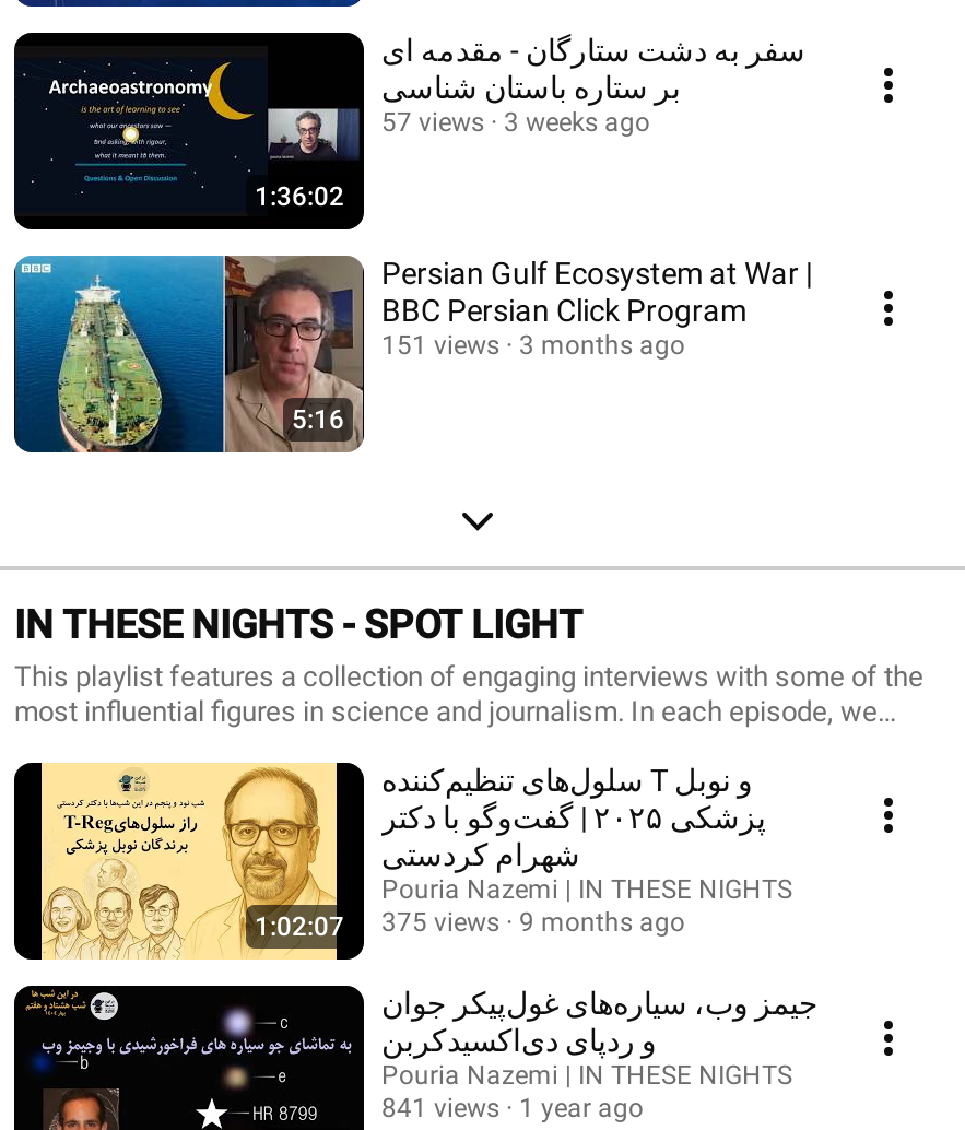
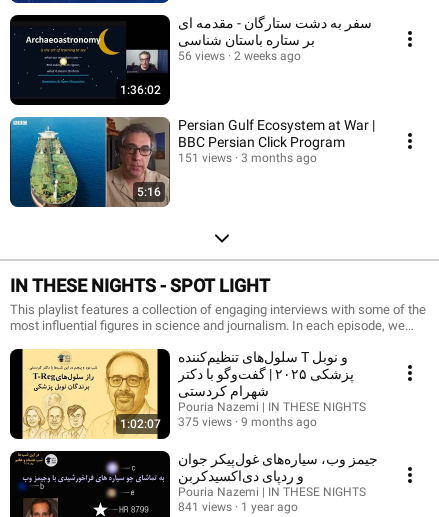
[381,107,484,138] 57 views -> [178,49,225,63] 56 views
[504,107,650,138] 3 weeks ago -> [234,49,301,63] 2 weeks ago

